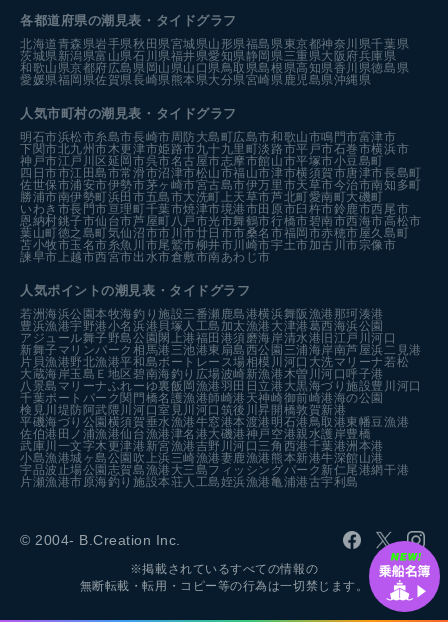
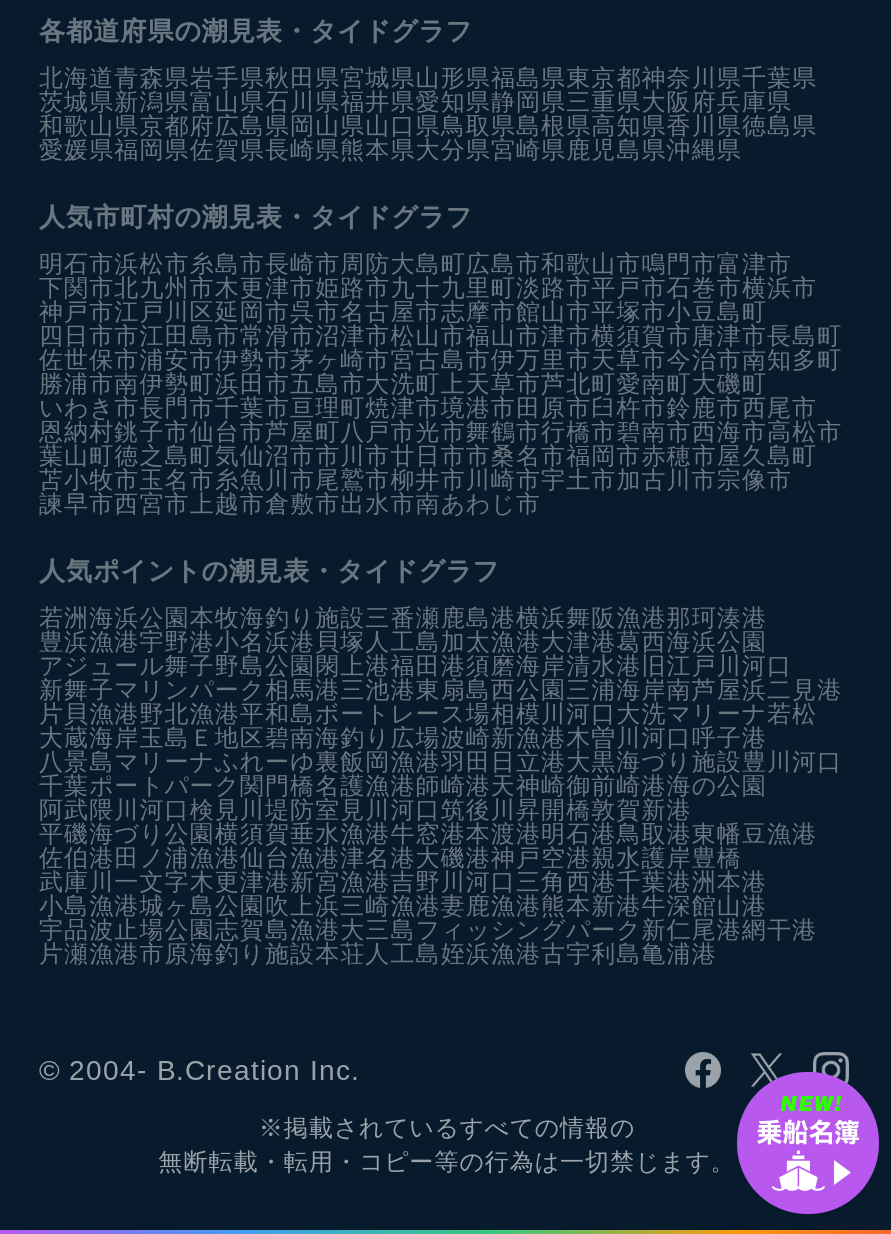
[20,201,409,215] いわき市長門市亘理町千葉市焼津市境港市田原市臼杵市鈴鹿市西尾市 -> [39,393,817,421] いわき市長門市千葉市亘理町焼津市境港市田原市臼杵市鈴鹿市西尾市
[20,249,271,263] 諫早市上越市西宮市出水市倉敷市南あわじ市 -> [39,489,541,517] 諫早市西宮市上越市倉敷市出水市南あわじ市
[20,402,346,416] 検見川堤防阿武隈川河口室見川河口筑後川昇開橋敦賀新港 -> [39,795,692,823] 阿武隈川河口検見川堤防室見川河口筑後川昇開橋敦賀新港
[20,474,359,488] 片瀬漁港市原海釣り施設本荘人工島姪浜漁港亀浦港古宇利島 -> [39,939,717,967] 片瀬漁港市原海釣り施設本荘人工島姪浜漁港古宇利島亀浦港

